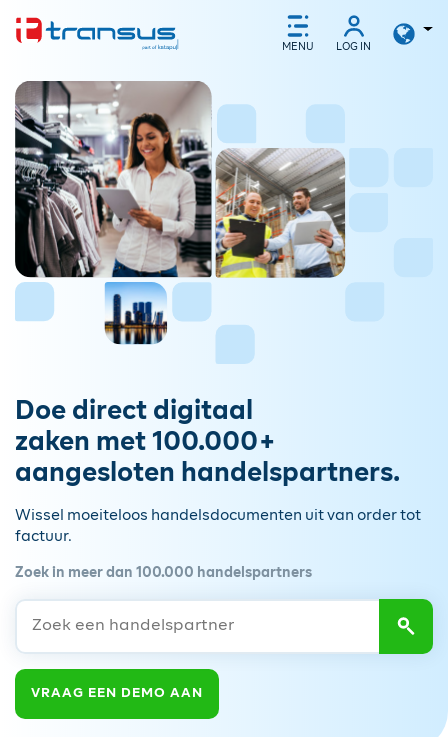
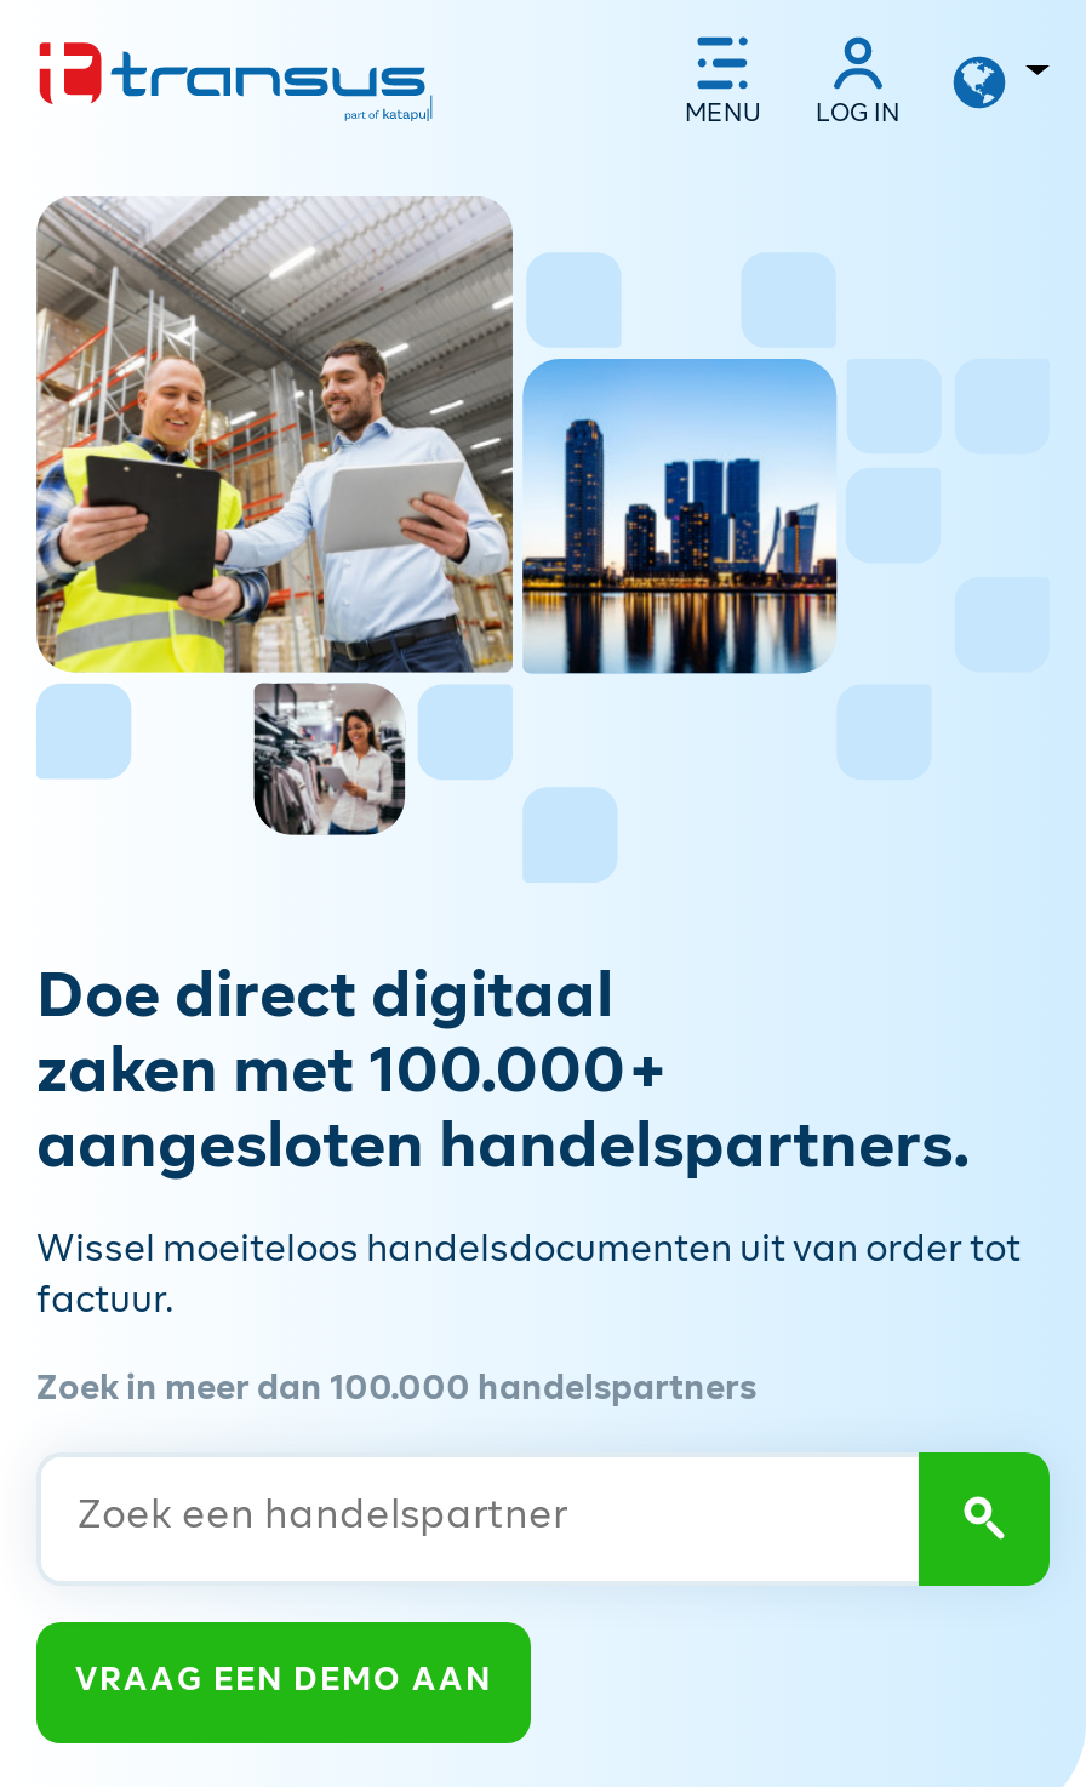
[14,80,346,345] [image] -> [34,196,839,837] [image]

